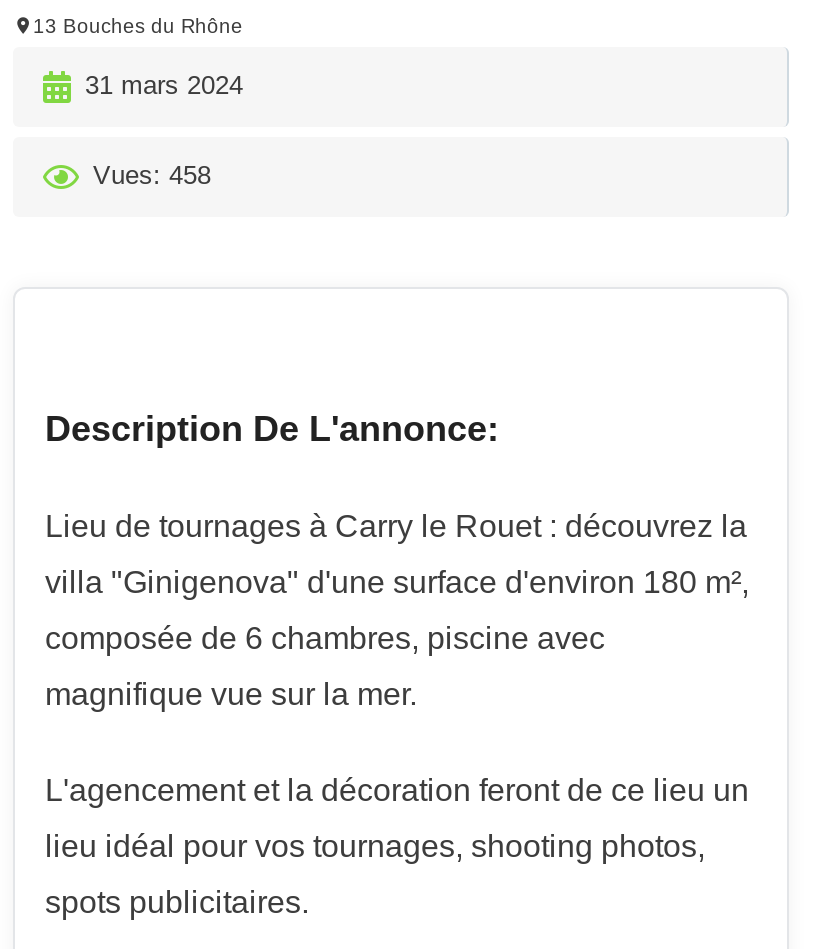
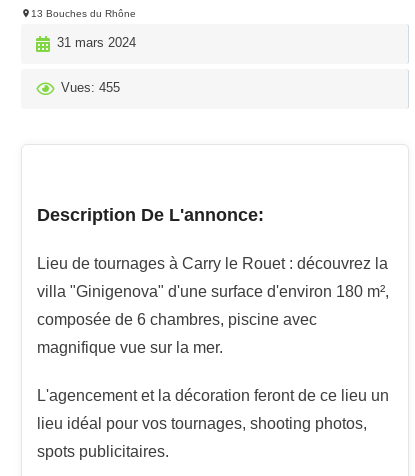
[85,159,211,189] Vues: 458 -> [57,80,120,95] Vues: 455

